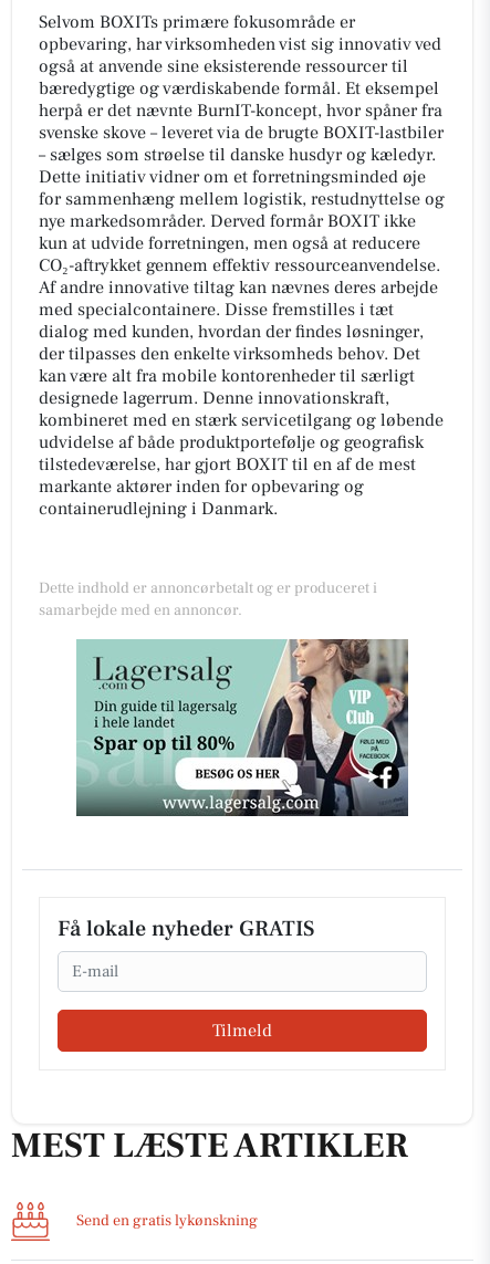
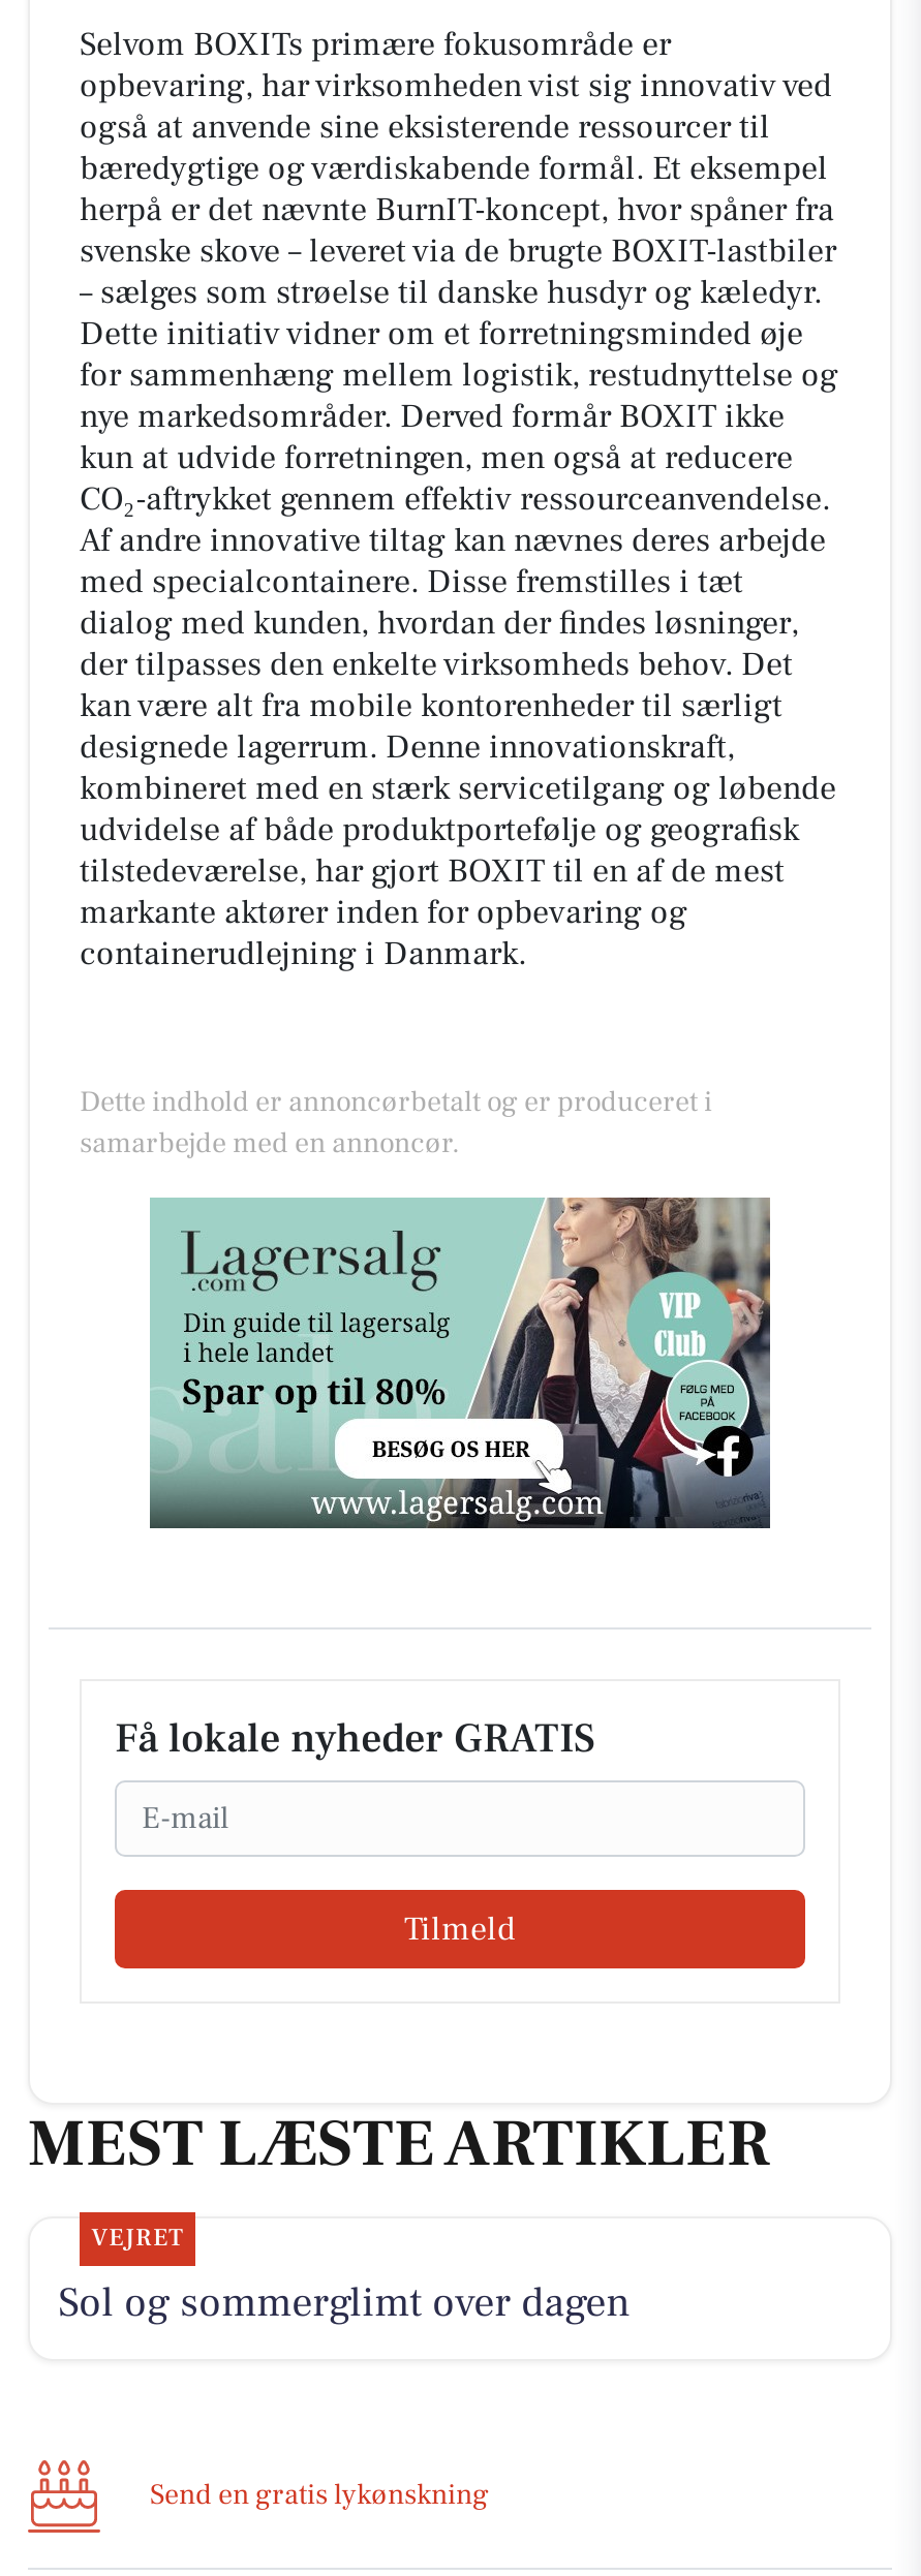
none -> [58,2223,631,2330] VEJRET | Sol og sommerglimt over dagen

